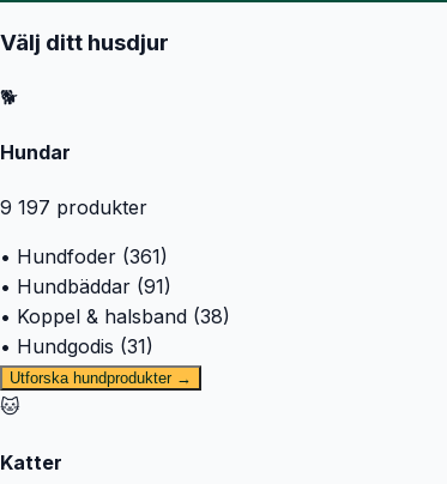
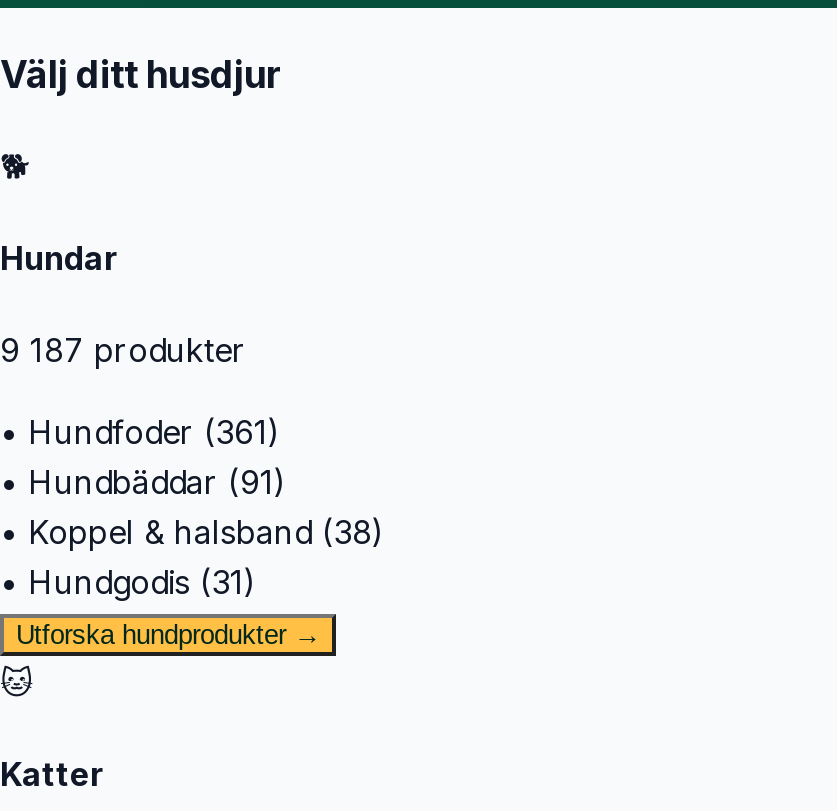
[0,196,147,220] 9 197 produkter -> [0,330,246,370] 9 187 produkter

